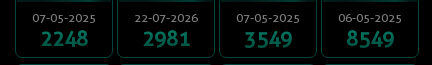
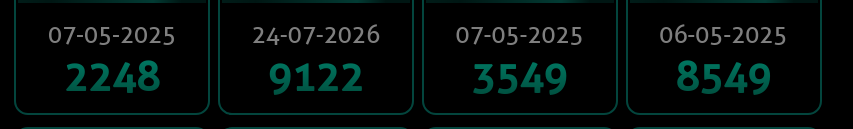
[134,11,198,25] 22-07-2026 -> [252,21,380,49] 24-07-2026
[142,27,190,51] 2981 -> [268,53,364,101] 9122

